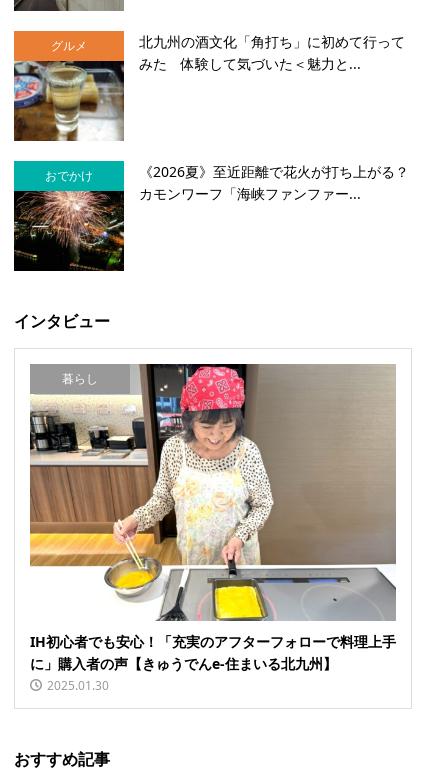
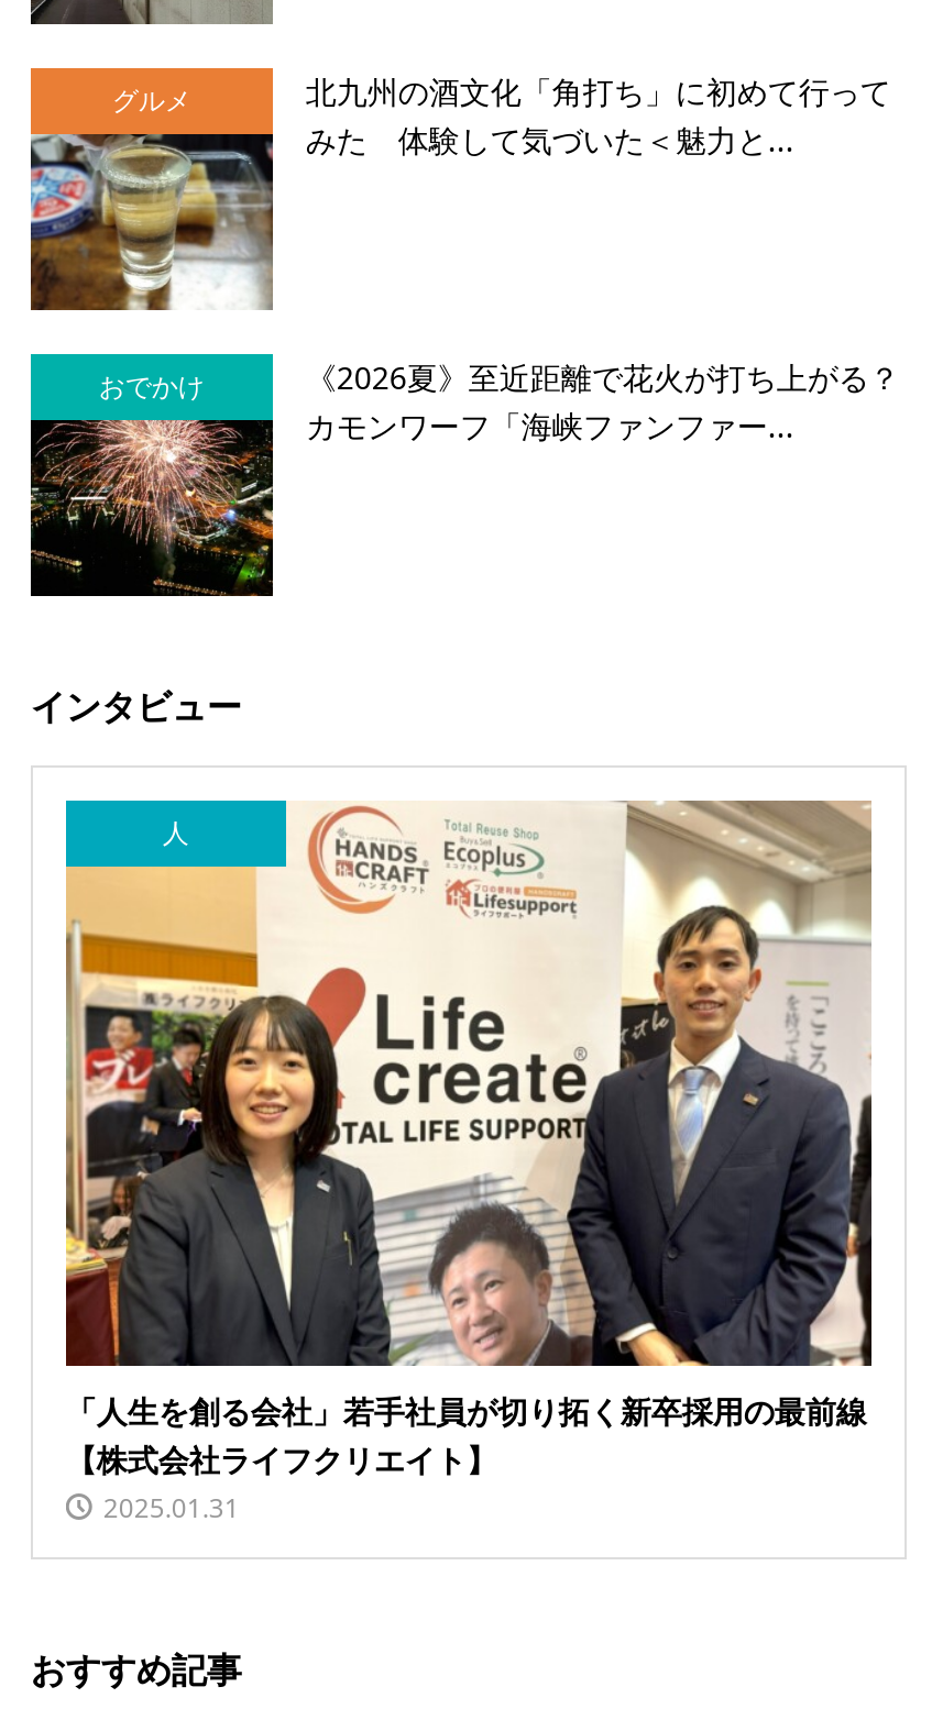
[29,363,397,621] [image] | 暮らし -> [64,798,874,1368] [image] | 人
[30,632,396,694] IH初心者でも安心！「充実のアフターフォローで料理上手 | に」購入者の声【きゅうでんe-住まいる北九州】 | 2025.01.30 -> [66,1390,867,1526] 「人生を創る会社」若手社員が切り拓く新卒採用の最前線 | 【株式会社ライフクリエイト】 | 2025.01.31

